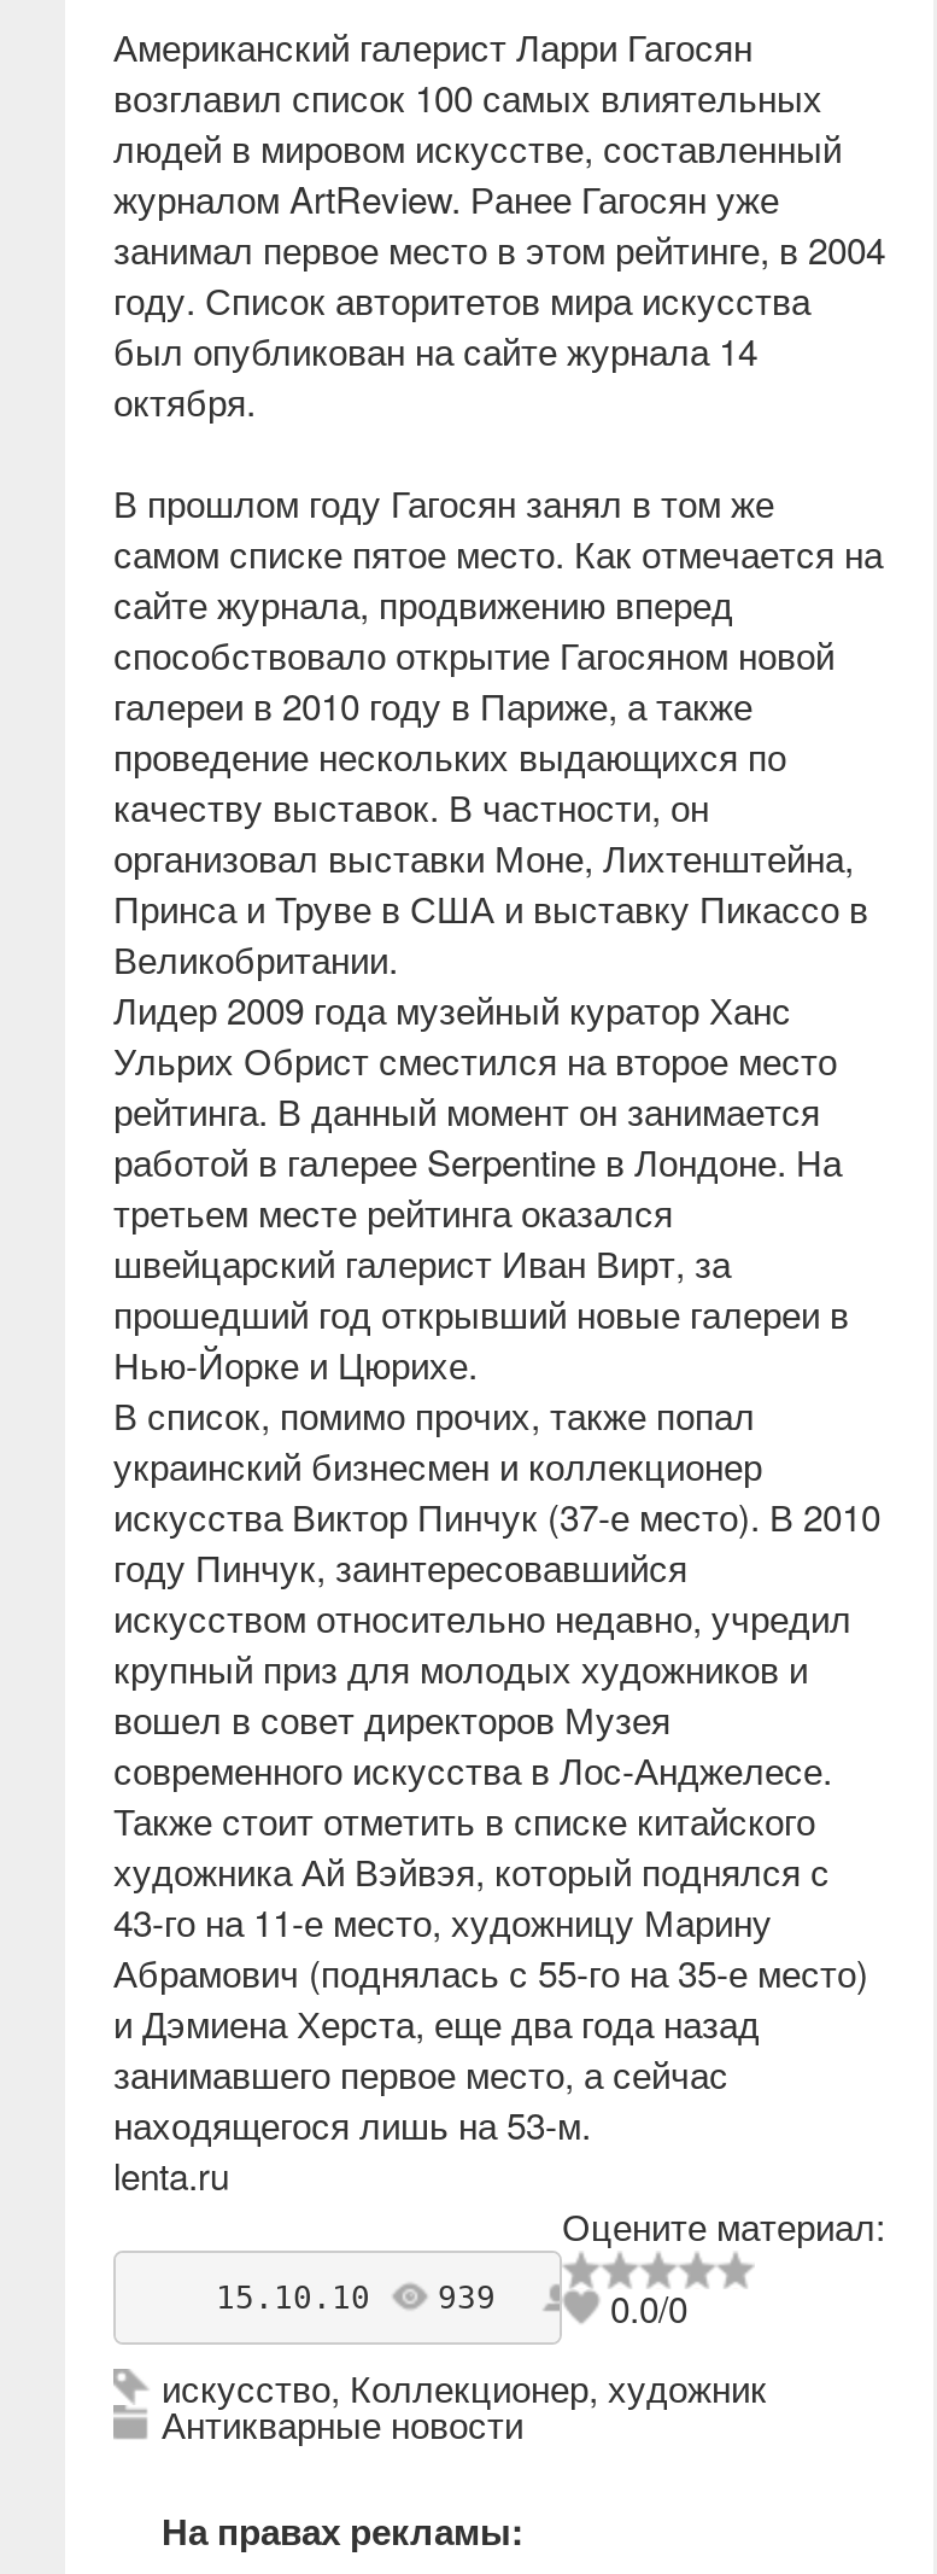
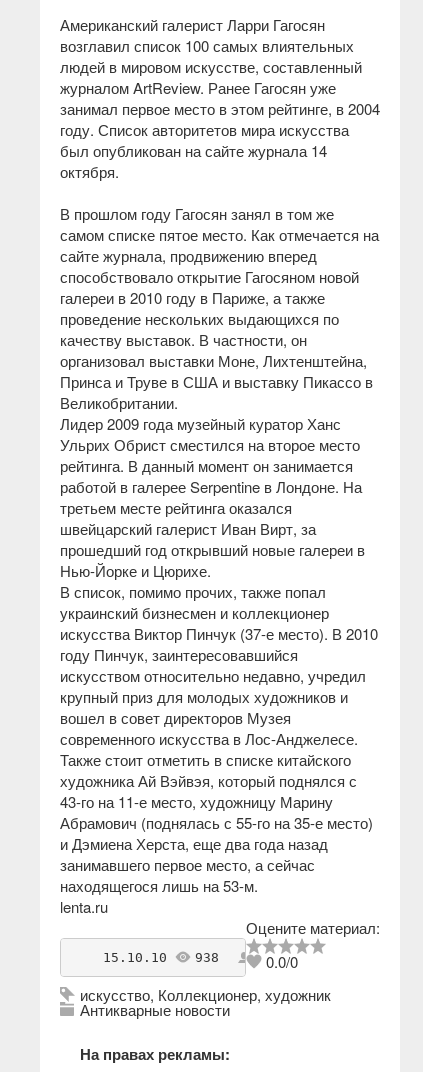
[139,2278,496,2315] 15.10.10 939 -> [70,949,218,964] 15.10.10 938

